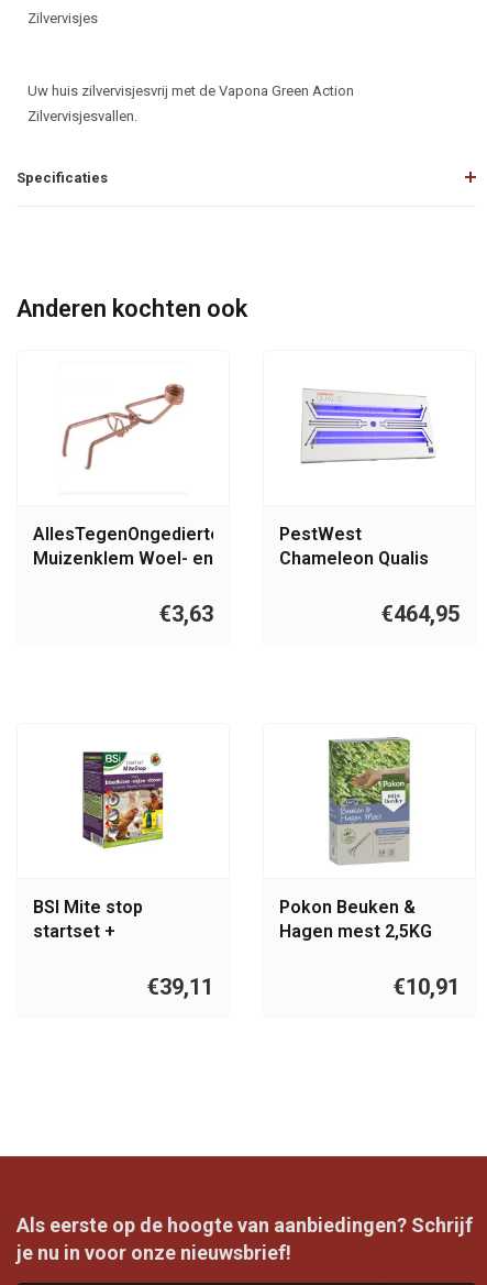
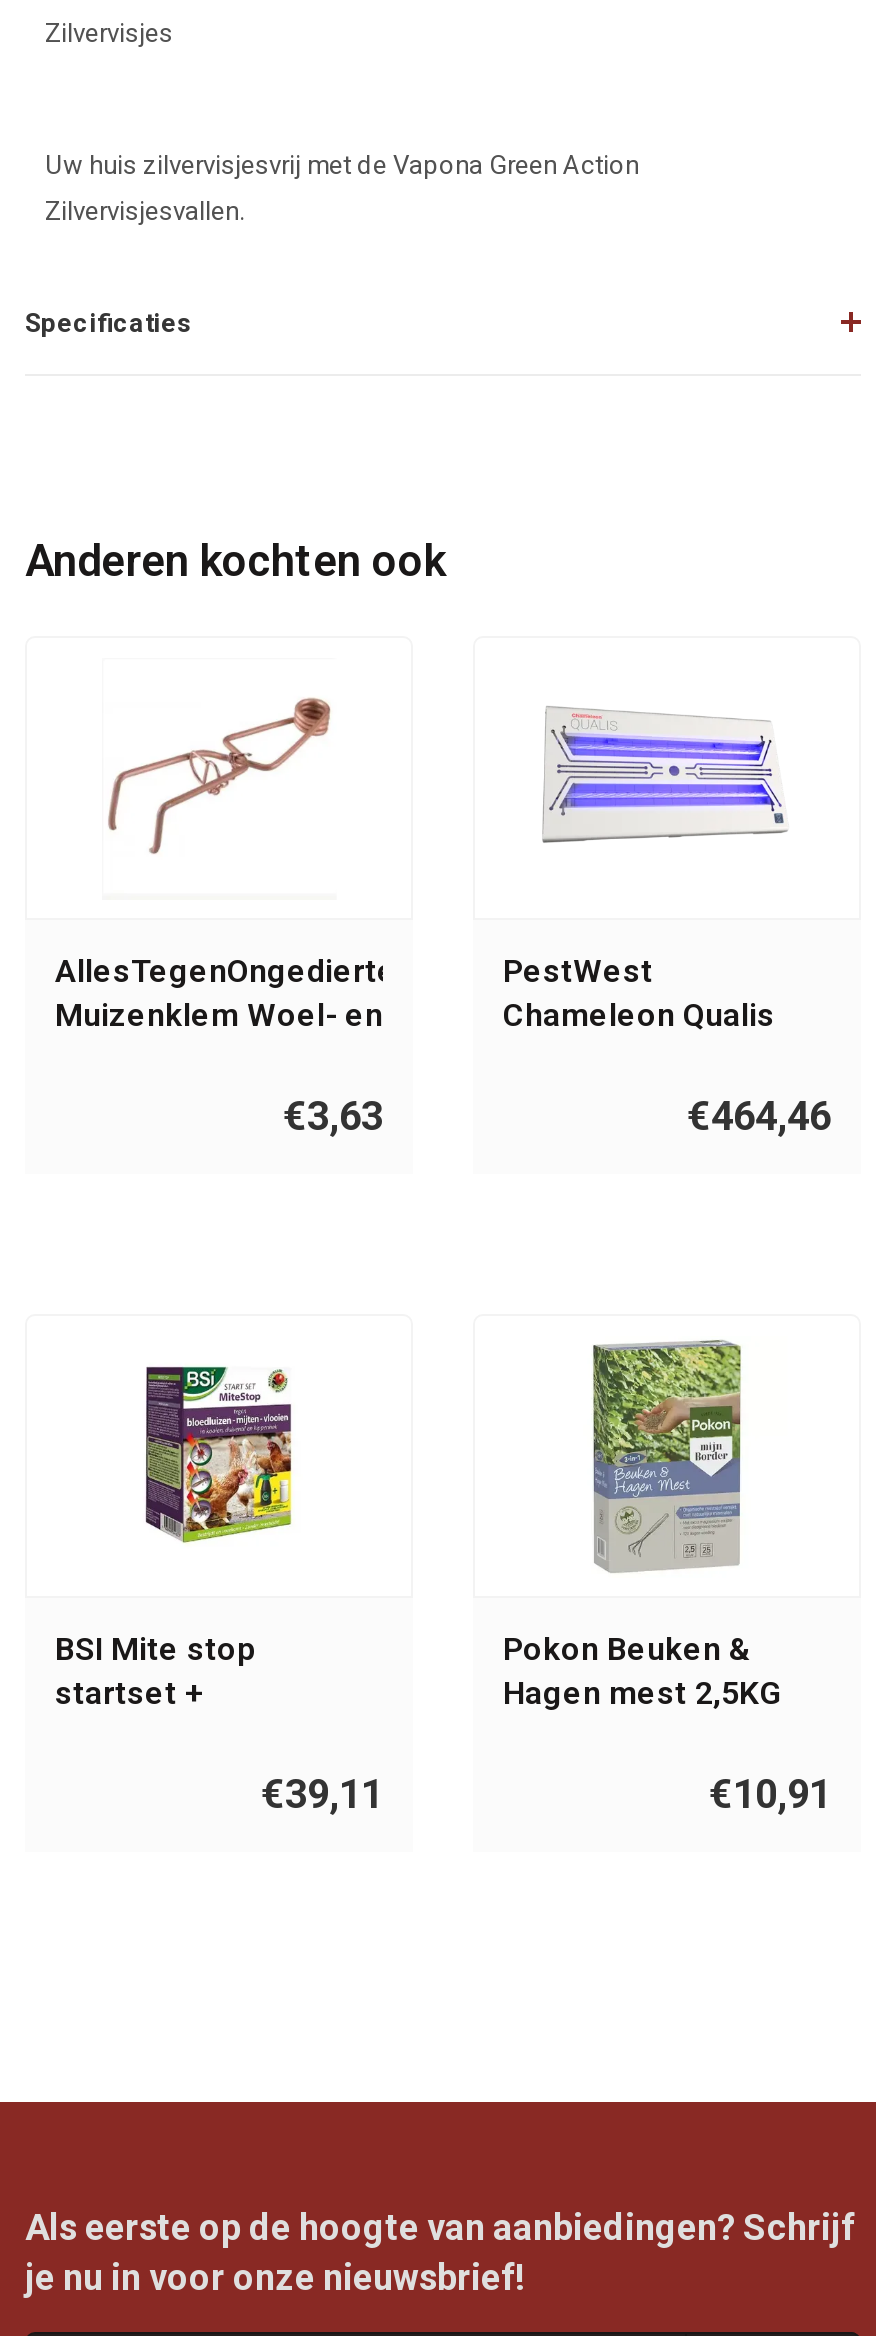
[380,601,460,627] €464,95 -> [687,1092,831,1140] €464,46

